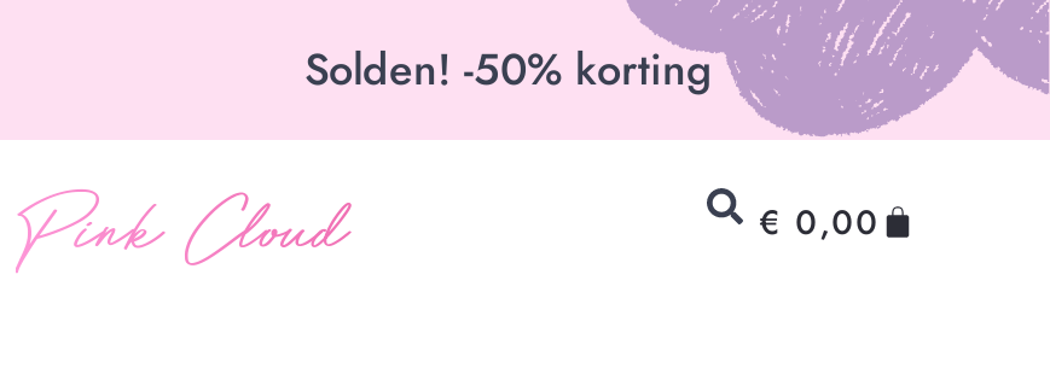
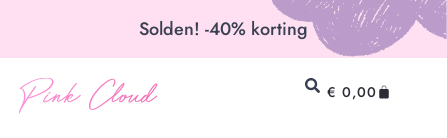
[304,39,713,101] Solden! -50% korting -> [138,16,307,42] Solden! -40% korting

